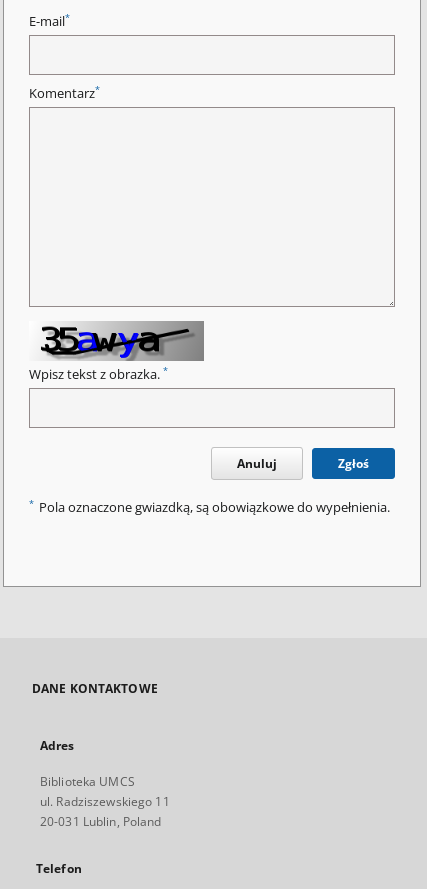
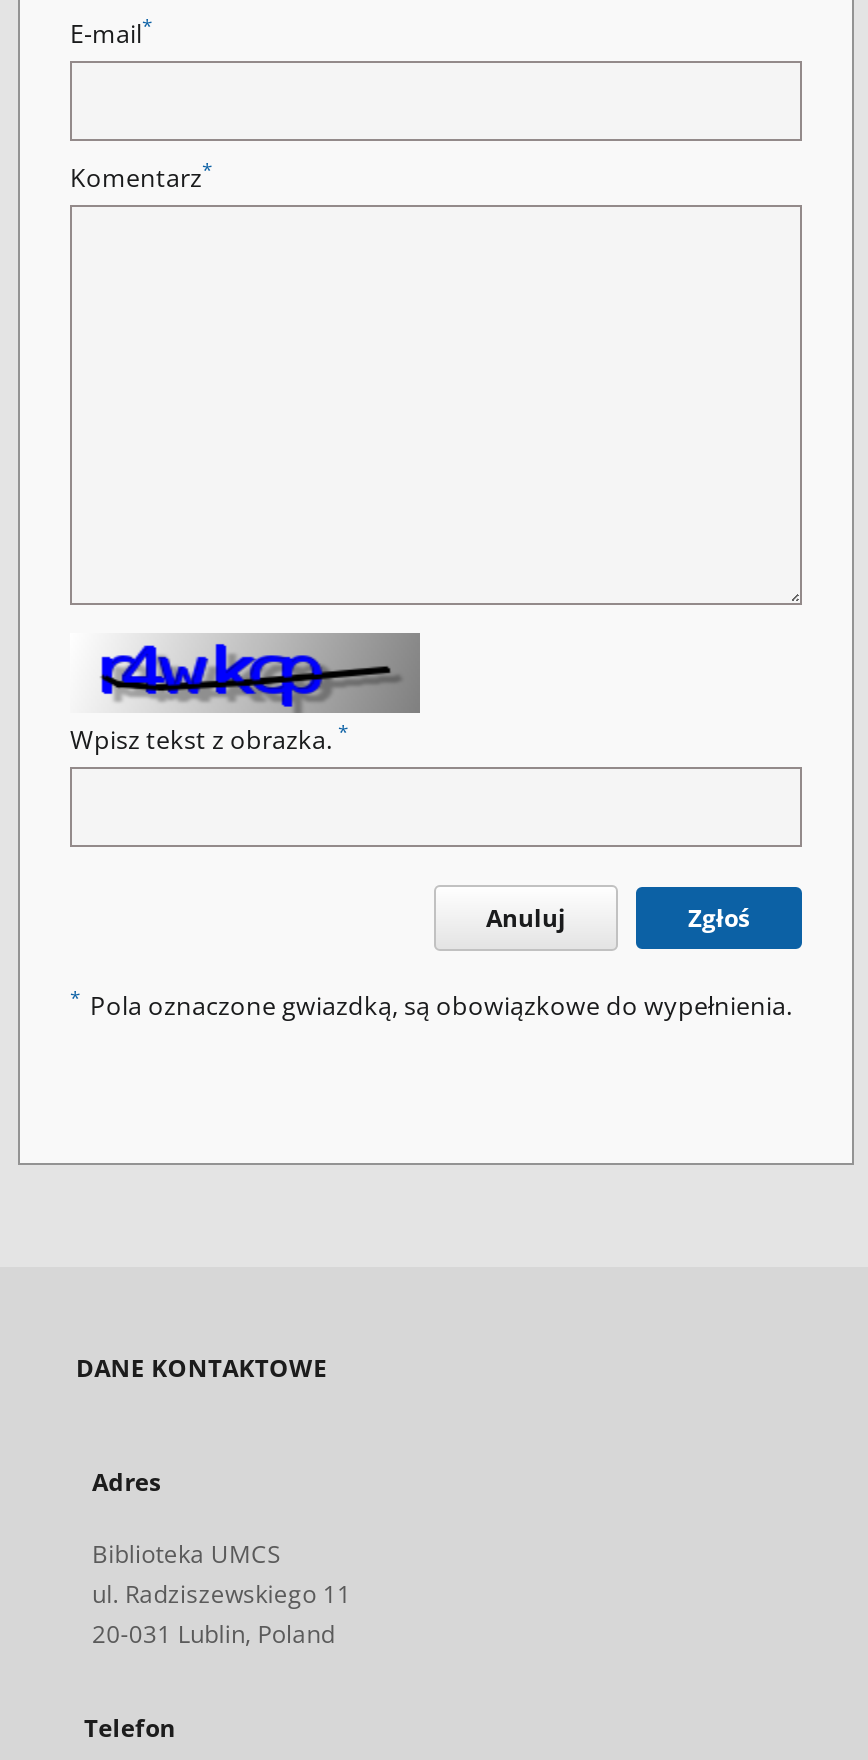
[40,325,194,360] [image] -> [94,641,400,711] [image]

